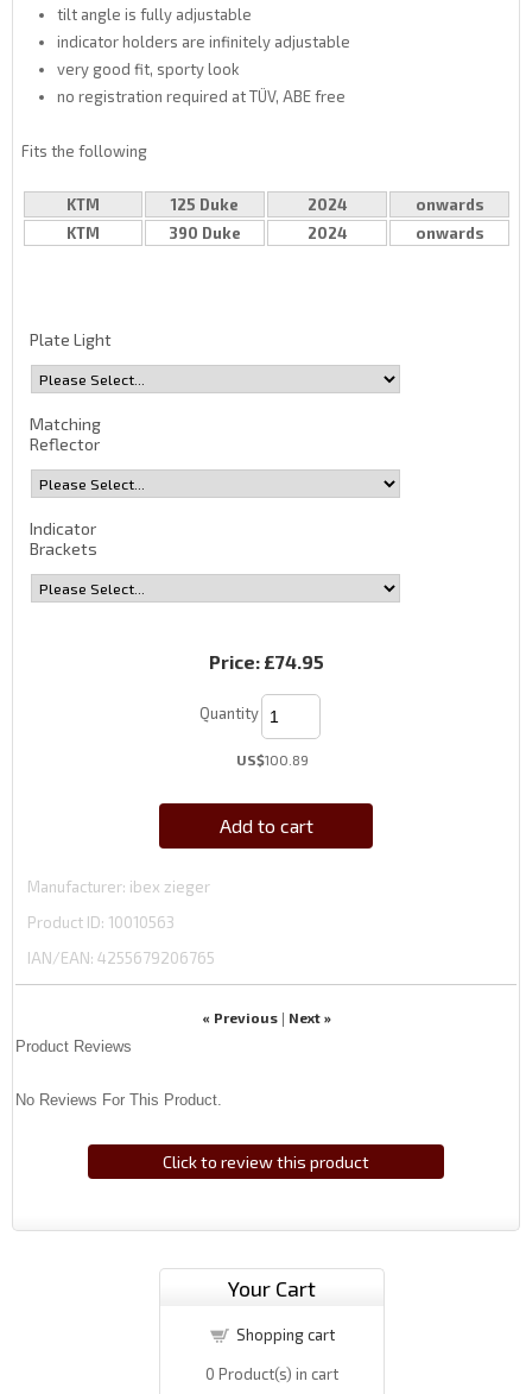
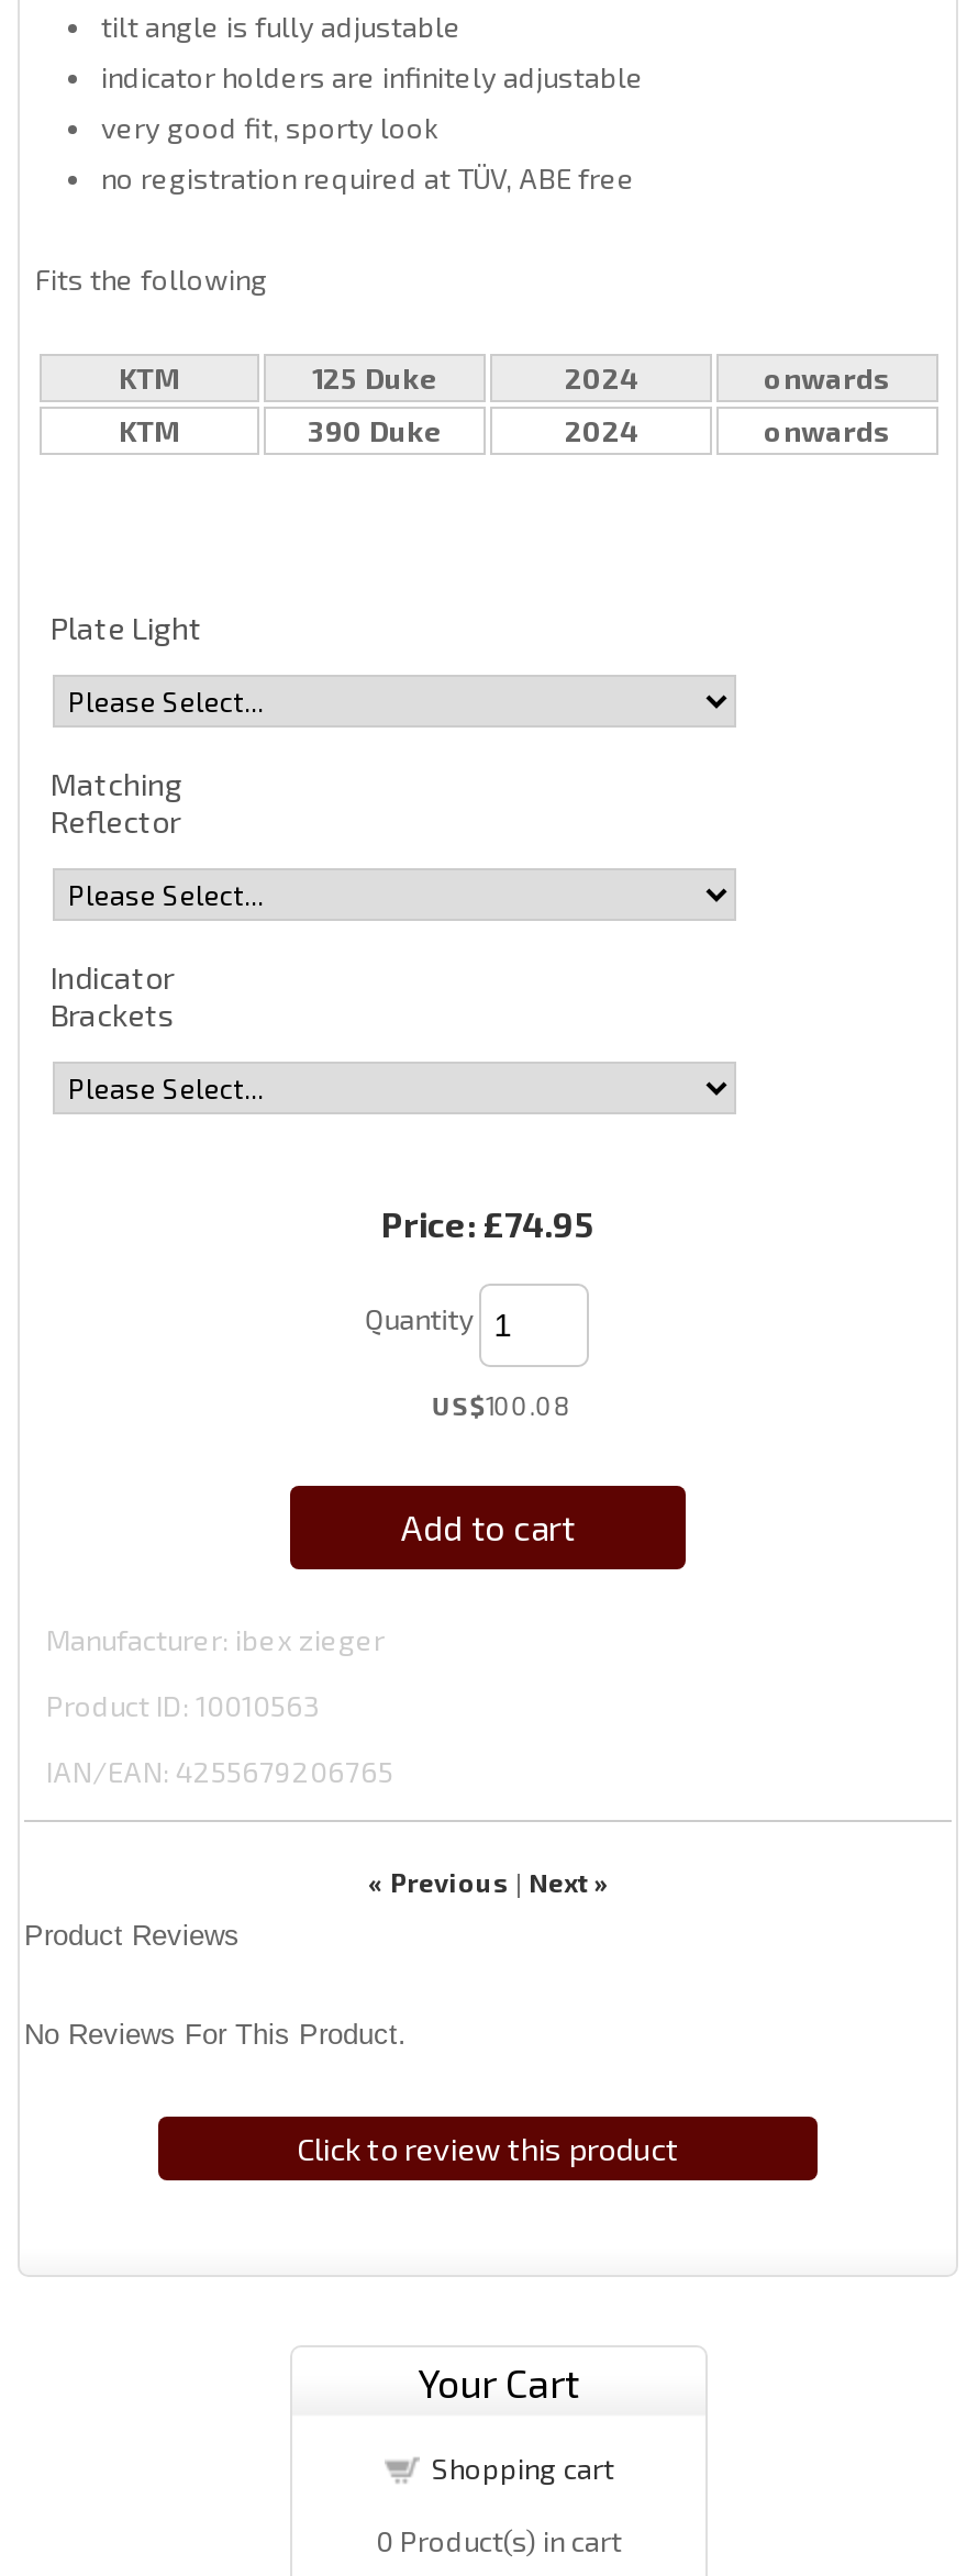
[237,751,309,767] US$100.89 -> [433,1388,569,1419] US$100.08

